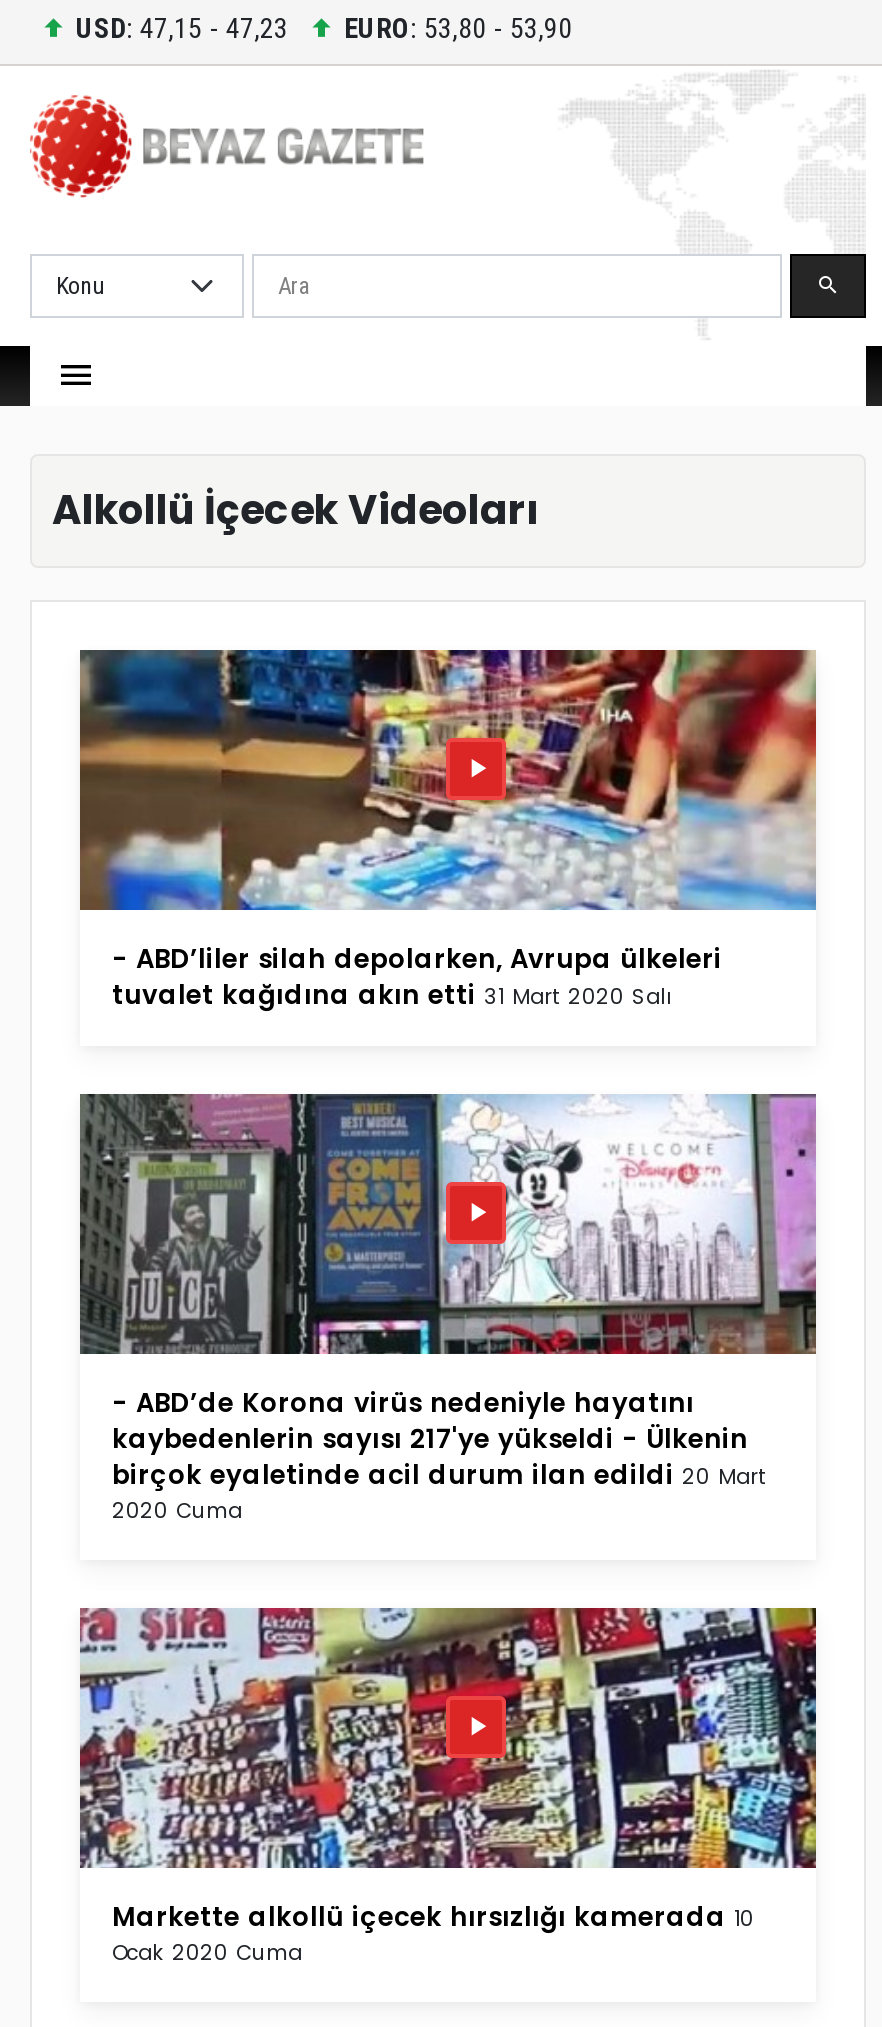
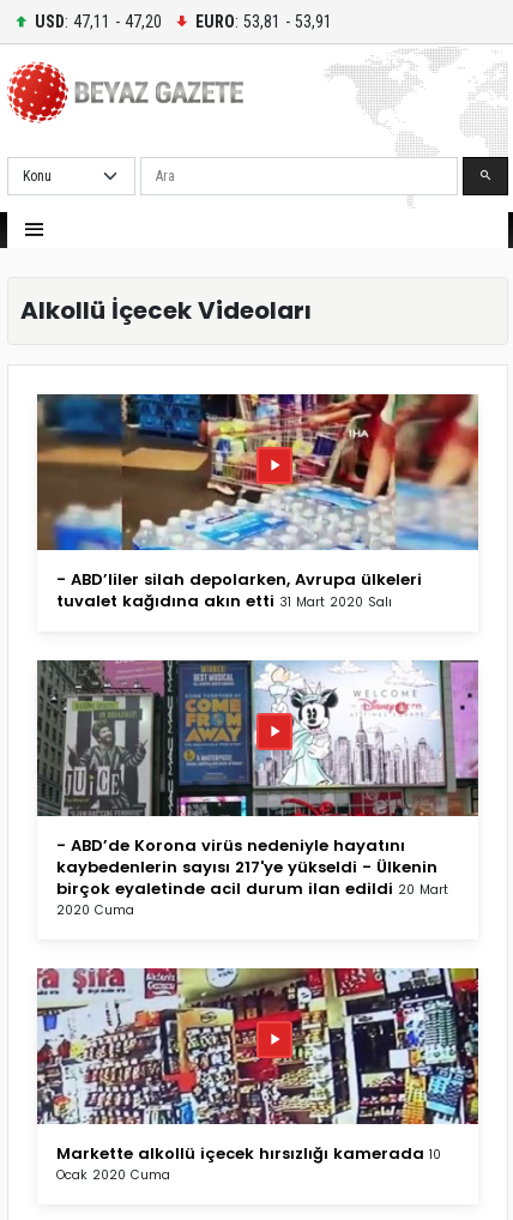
[76,11,288,43] USD: 47,15 - 47,23 -> [35,11,162,31] USD: 47,11 - 47,20
[344,11,572,43] EURO: 53,80 - 53,90 -> [195,11,332,31] EURO: 53,81 - 53,91

